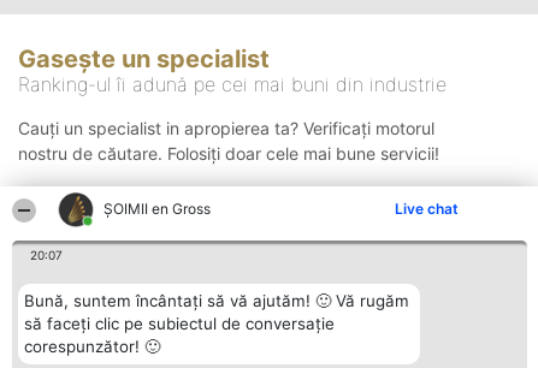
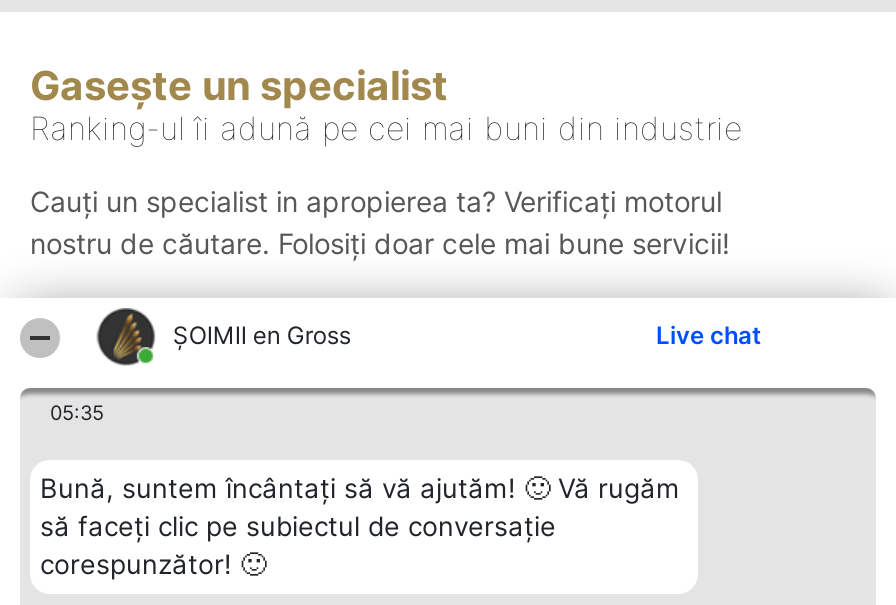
[30,248,63,262] 20:07 -> [50,400,104,424] 05:35

